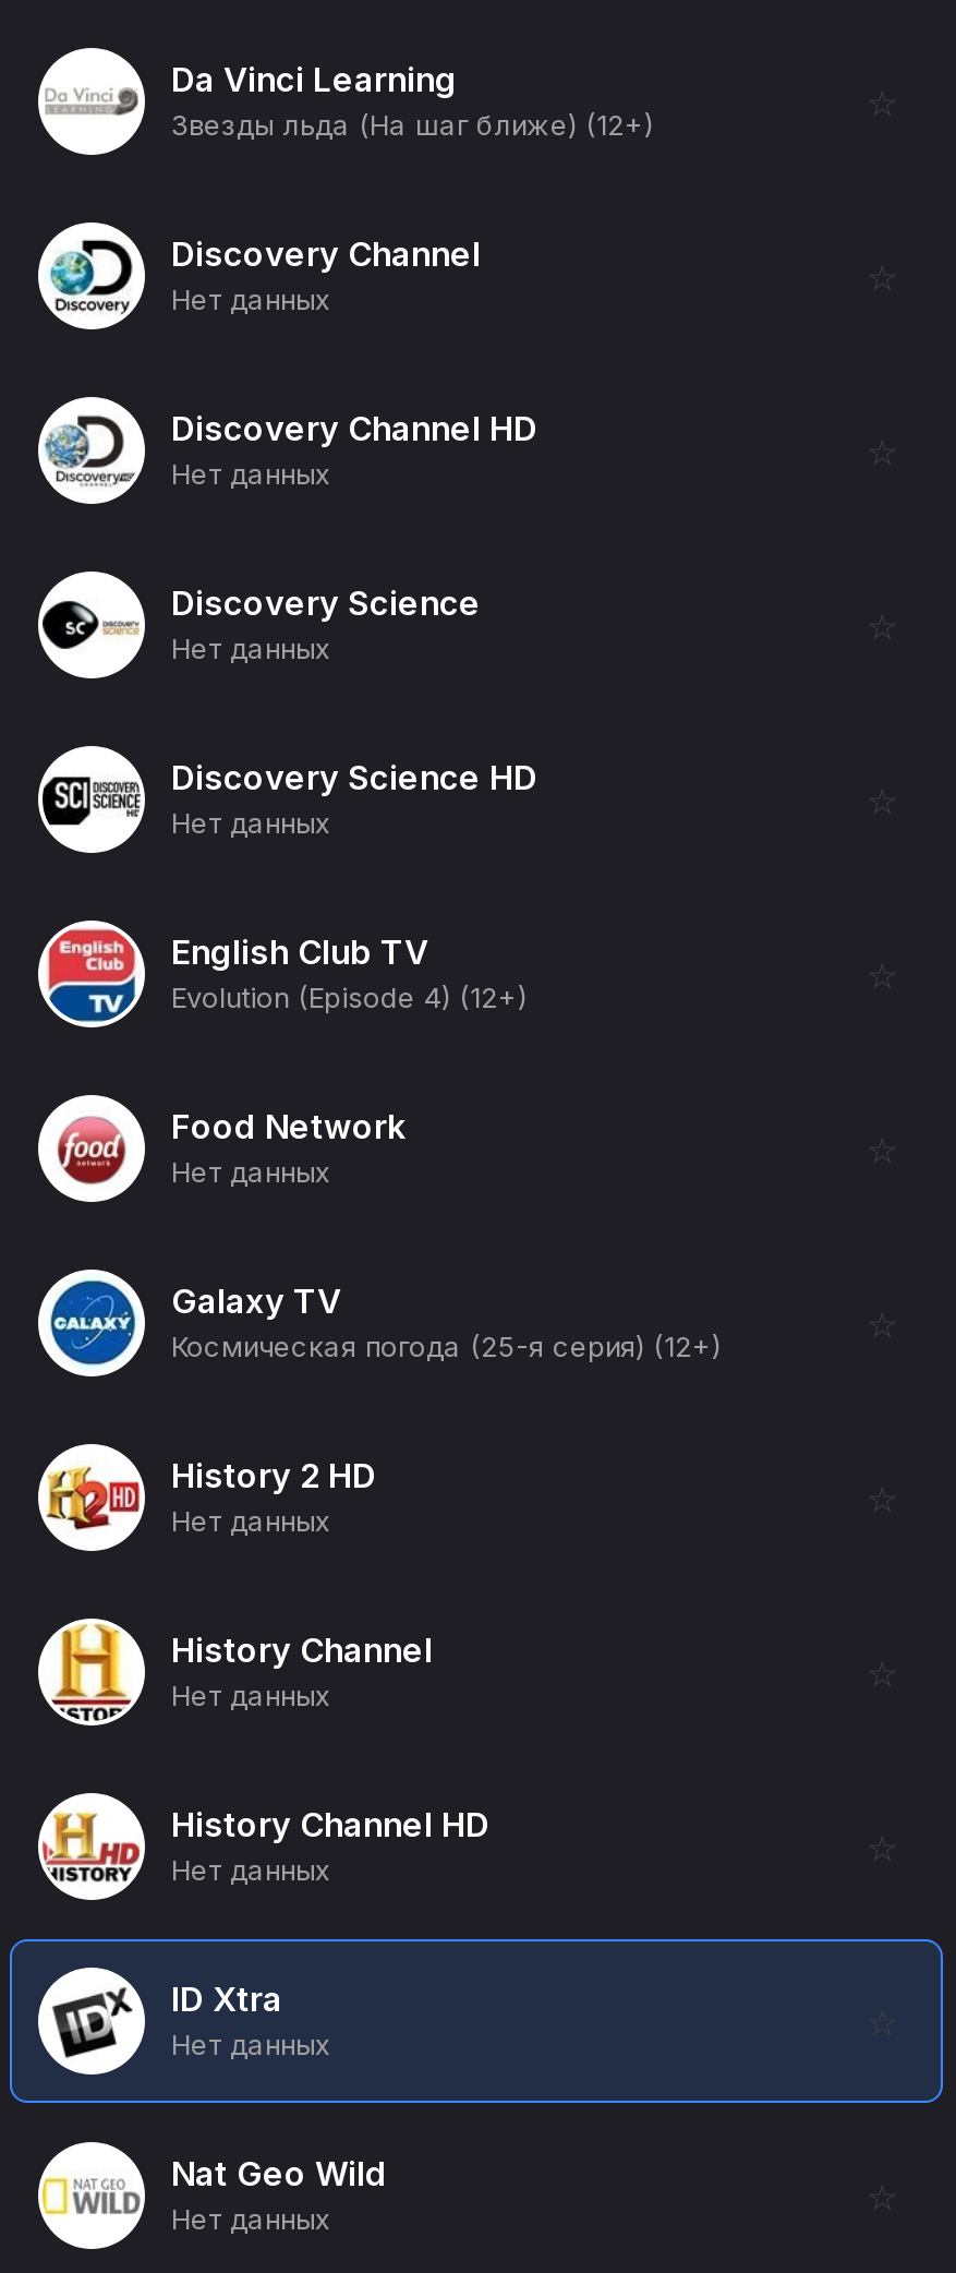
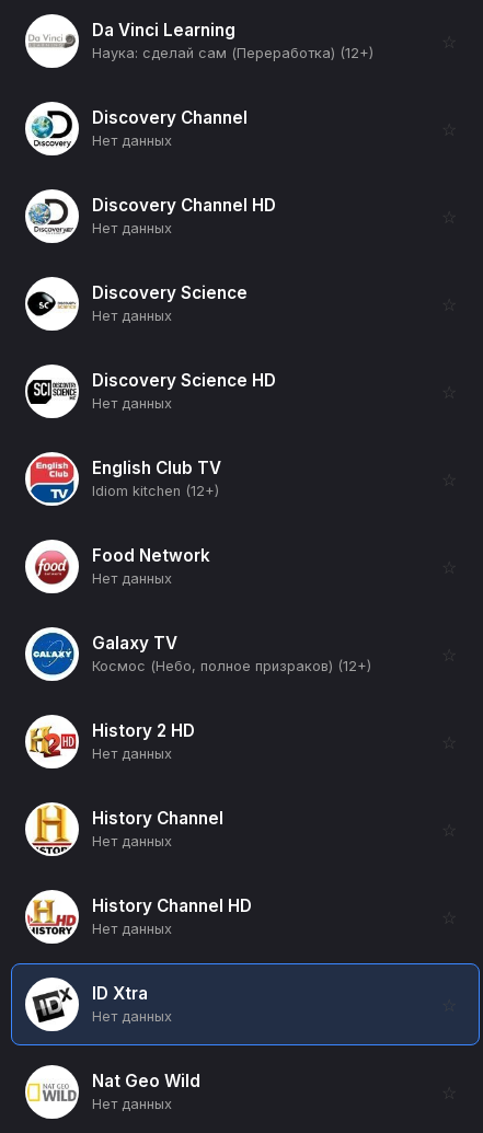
[171,109,653,142] Звезды льда (На шаг ближе) (12+) -> [92,45,373,61] Наука: сделай сам (Переработка) (12+)
[171,982,527,1014] Evolution (Episode 4) (12+) -> [92,483,219,499] Idiom kitchen (12+)
[171,1331,721,1363] Космическая погода (25-я серия) (12+) -> [92,658,371,674] Космос (Небо, полное призраков) (12+)

